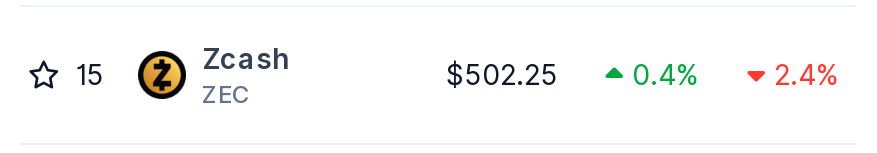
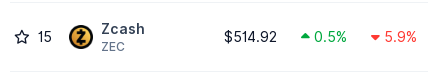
[446,57,558,91] $502.25 -> [224,28,277,45] $514.92
[632,57,698,91] 0.4% -> [314,28,347,45] 0.5%
[774,57,838,91] 2.4% -> [384,28,417,45] 5.9%

